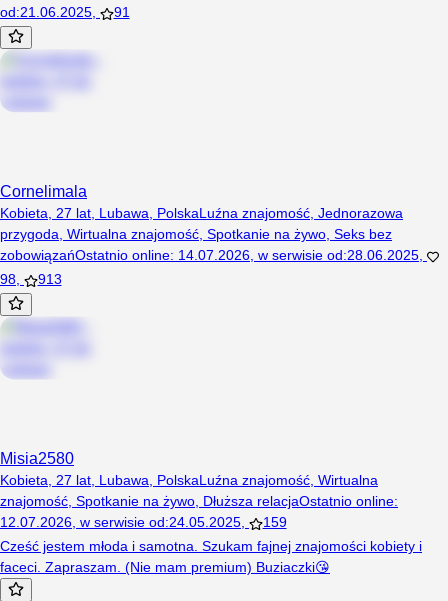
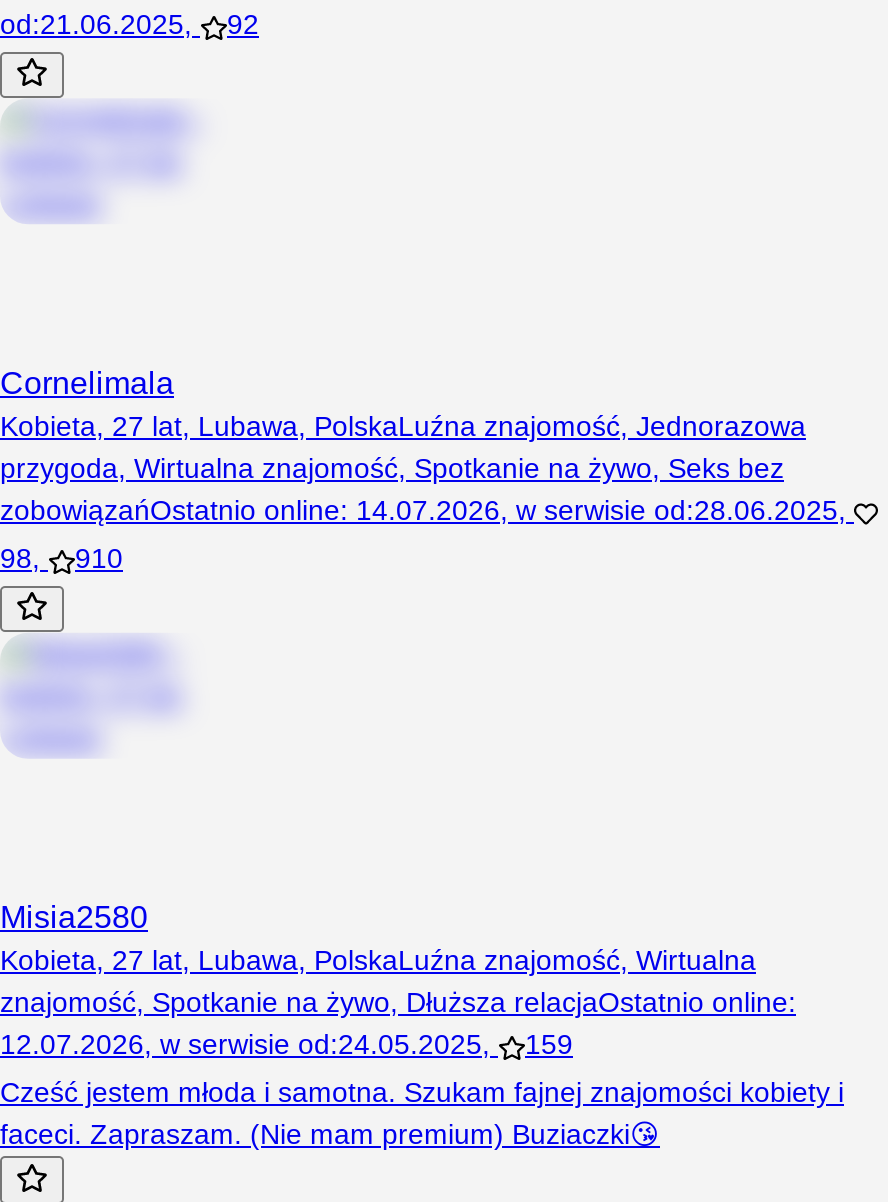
[0,4,129,20] od:21.06.2025, 91 -> [0,7,259,39] od:21.06.2025, 92
[0,271,61,287] 98, 913 -> [0,542,123,574] 98, 910

